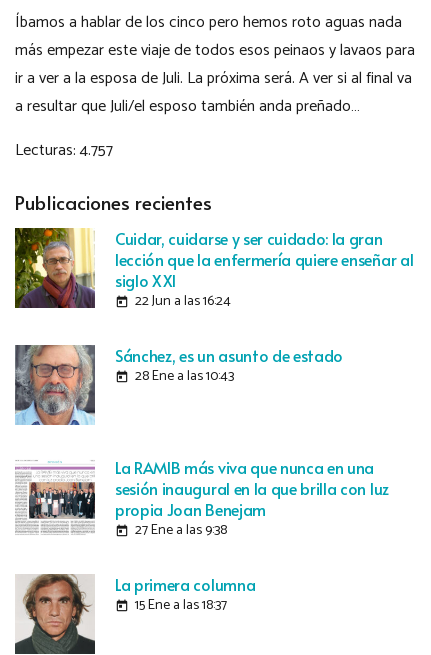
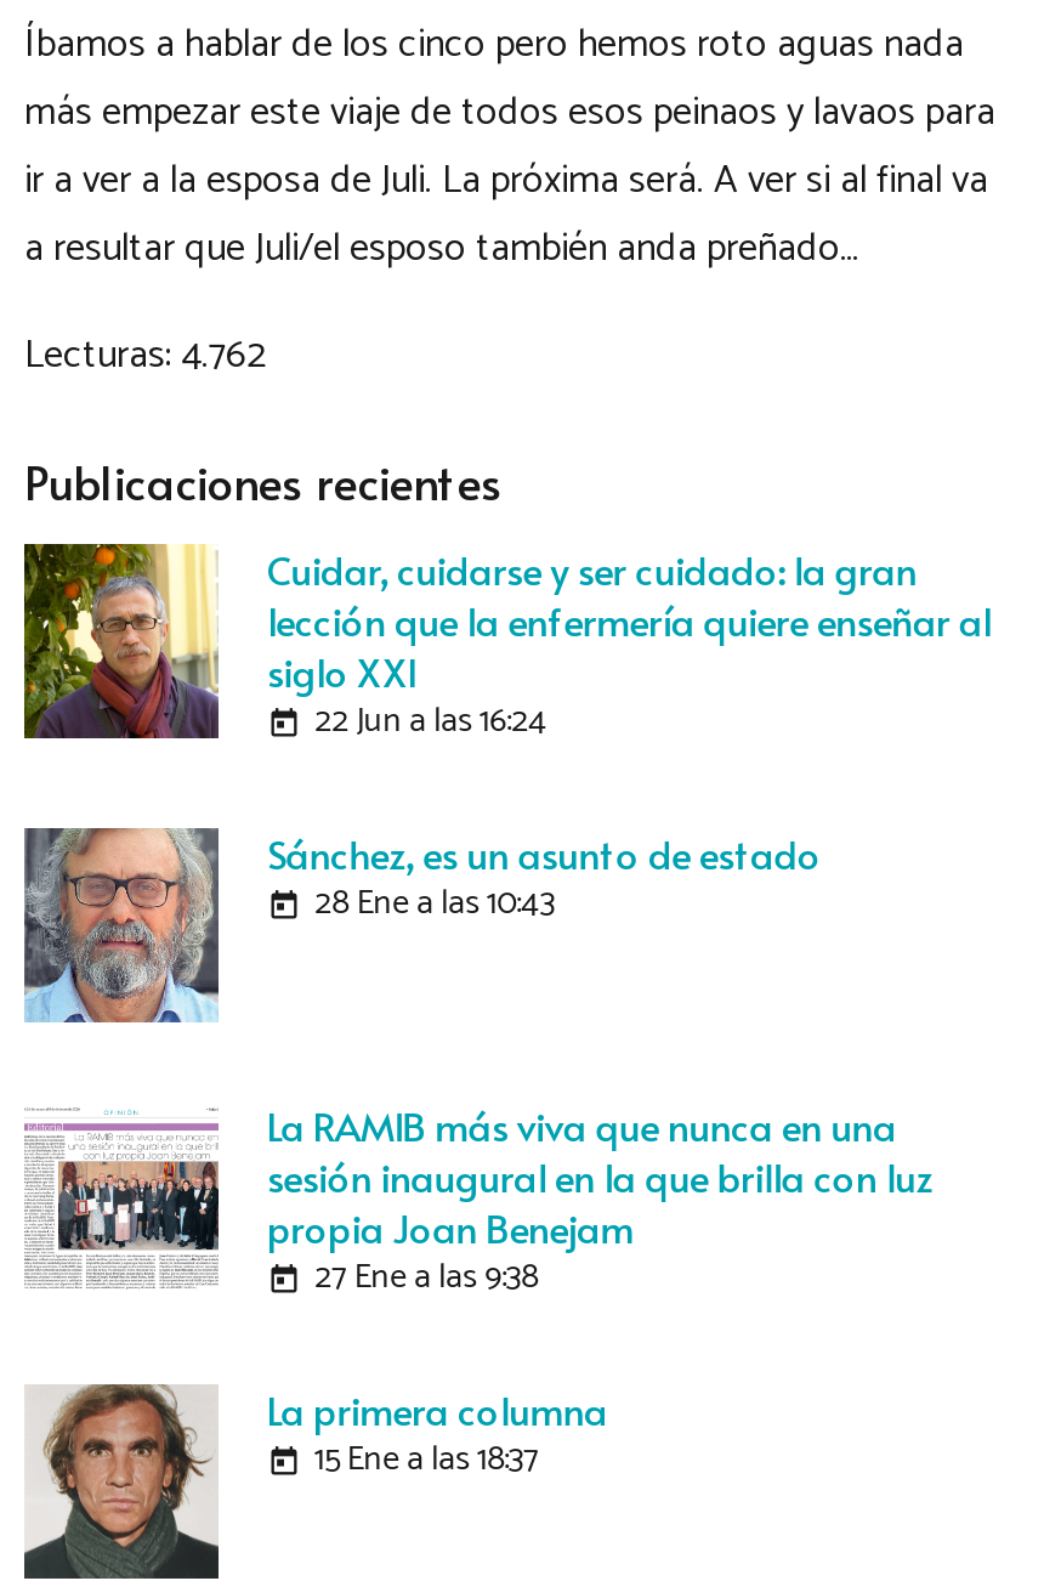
[15,137,113,164] Lecturas: 4.757 -> [24,323,267,389] Lecturas: 4.762

